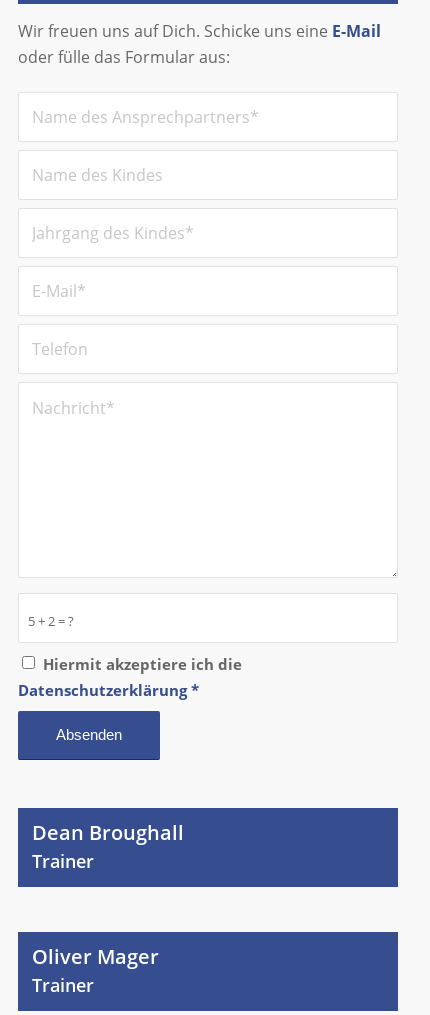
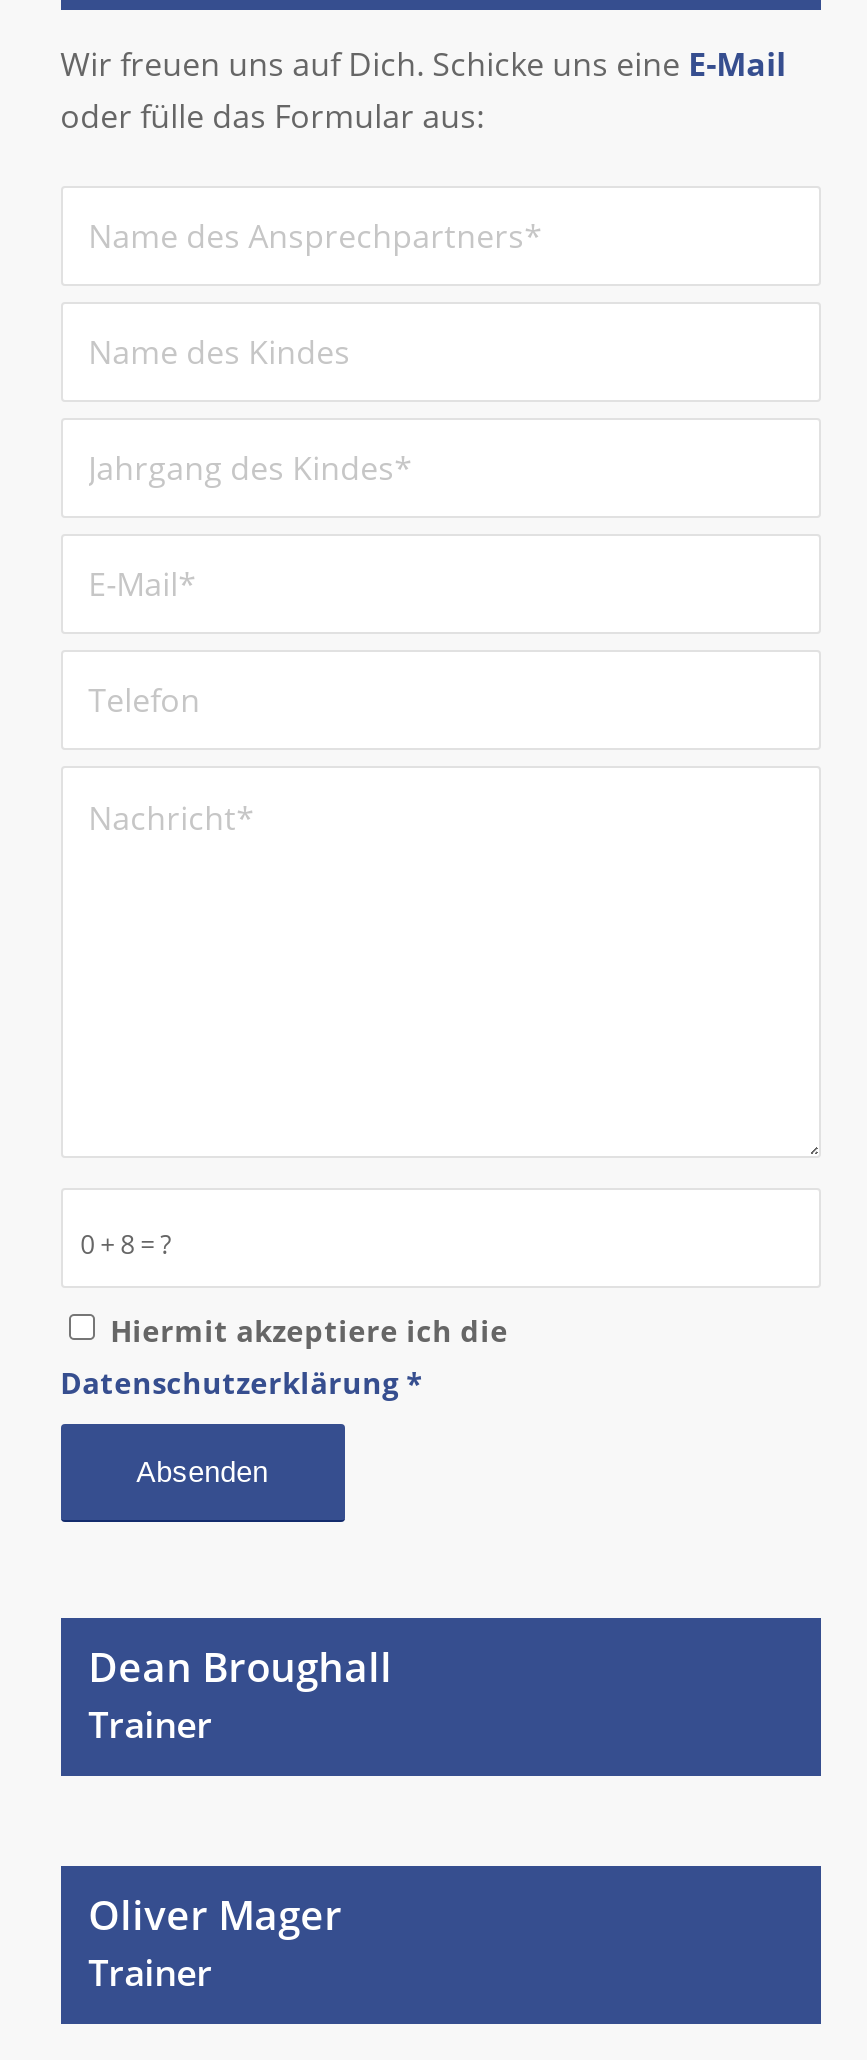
[28,612,74,630] 5 + 2 = ? -> [80,1225,172,1261] 0 + 8 = ?

